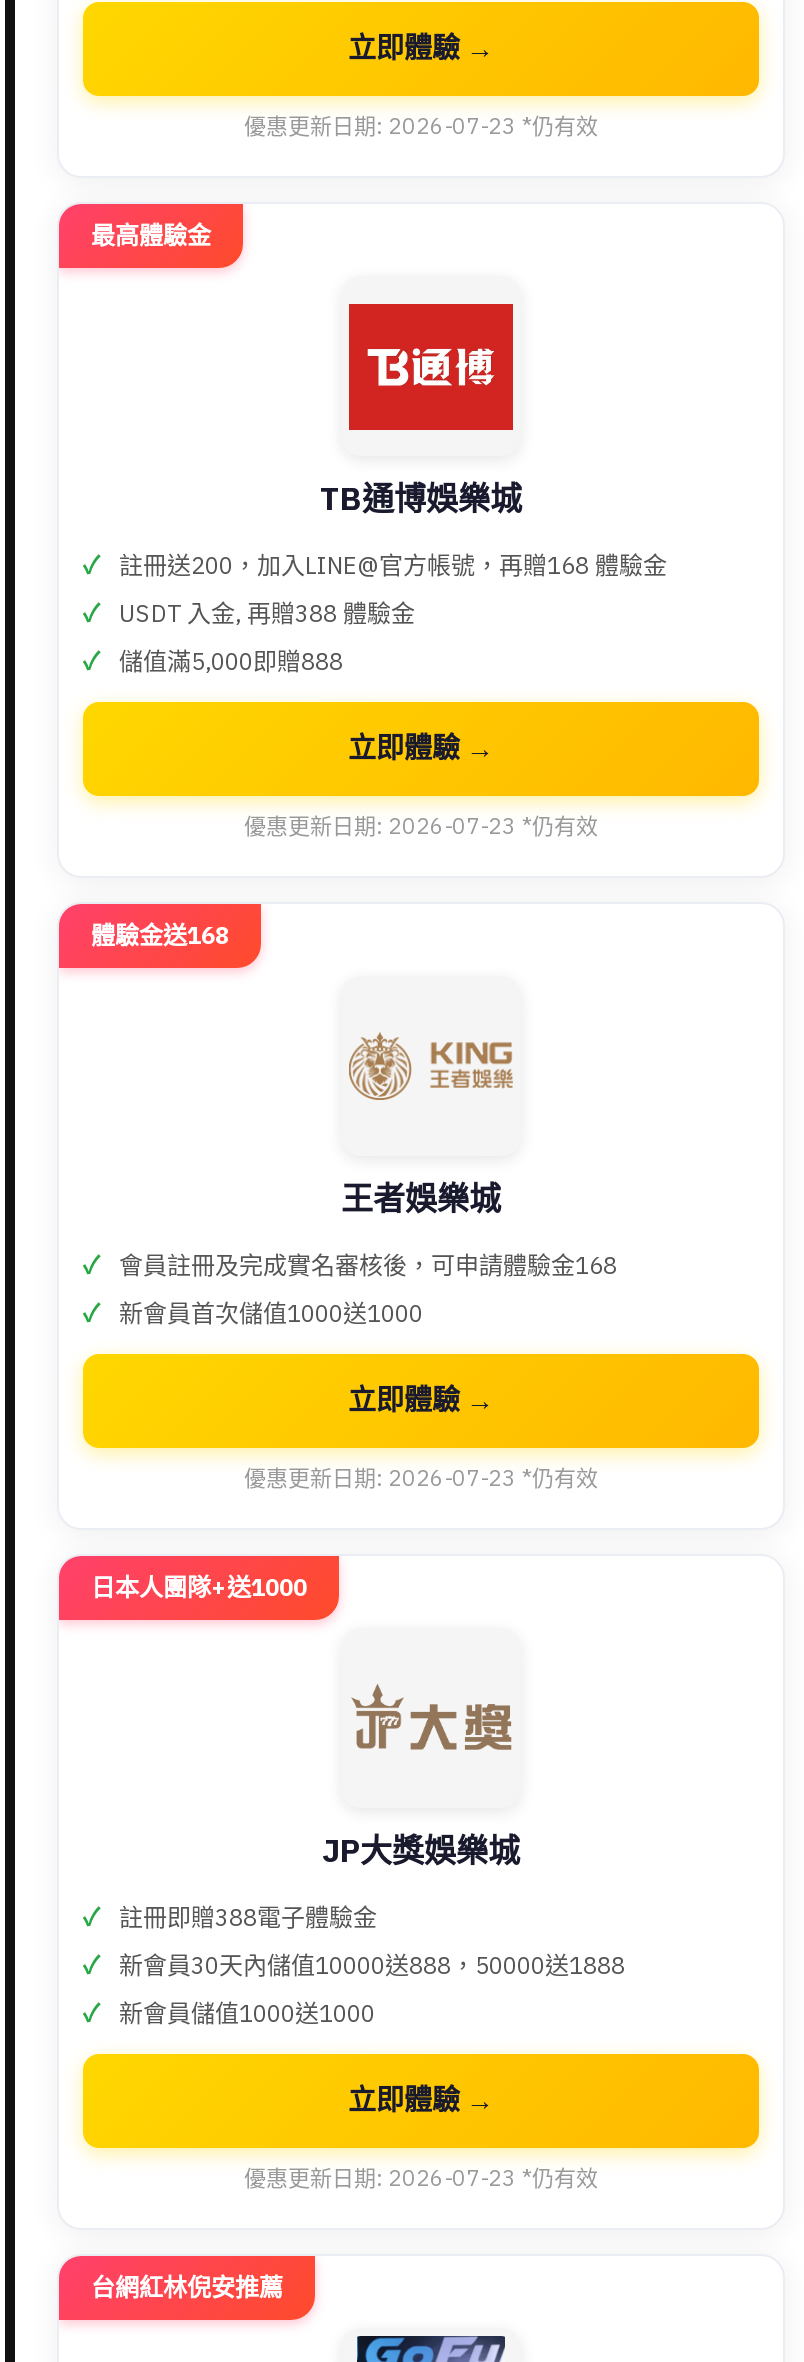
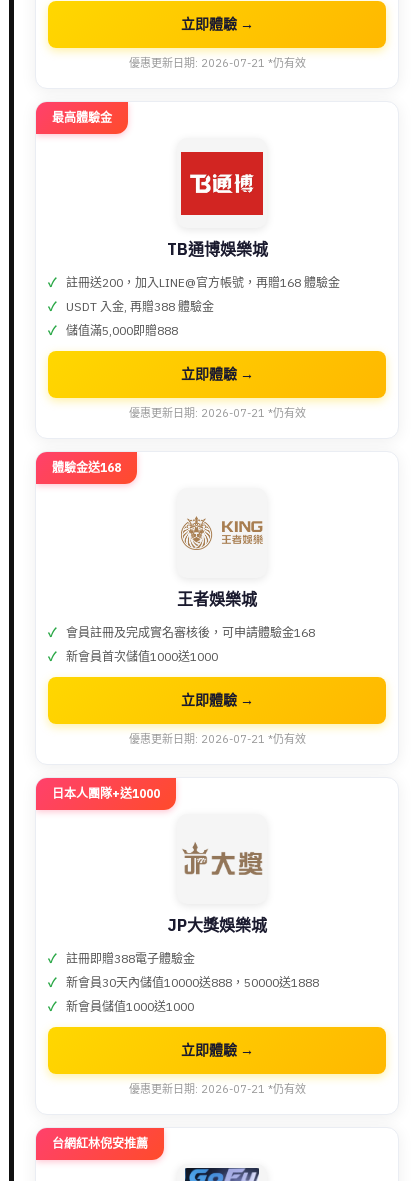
[244,112,598,140] 優惠更新日期: 2026-07-23 *仍有效 -> [128,56,305,70] 優惠更新日期: 2026-07-21 *仍有效
[244,812,598,840] 優惠更新日期: 2026-07-23 *仍有效 -> [128,406,305,420] 優惠更新日期: 2026-07-21 *仍有效
[244,1464,598,1492] 優惠更新日期: 2026-07-23 *仍有效 -> [128,732,305,746] 優惠更新日期: 2026-07-21 *仍有效
[244,2164,598,2192] 優惠更新日期: 2026-07-23 *仍有效 -> [128,1082,305,1096] 優惠更新日期: 2026-07-21 *仍有效

